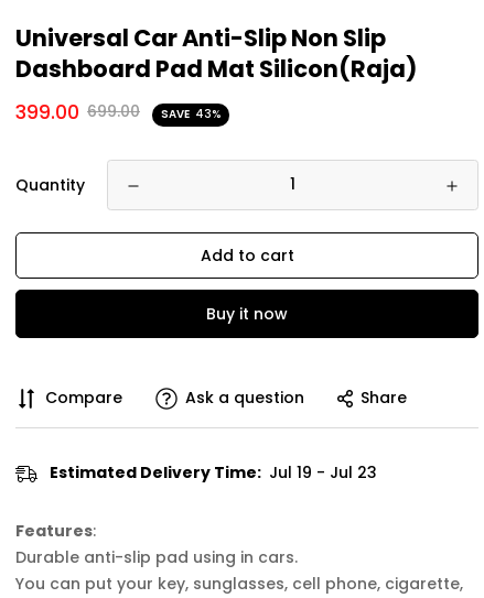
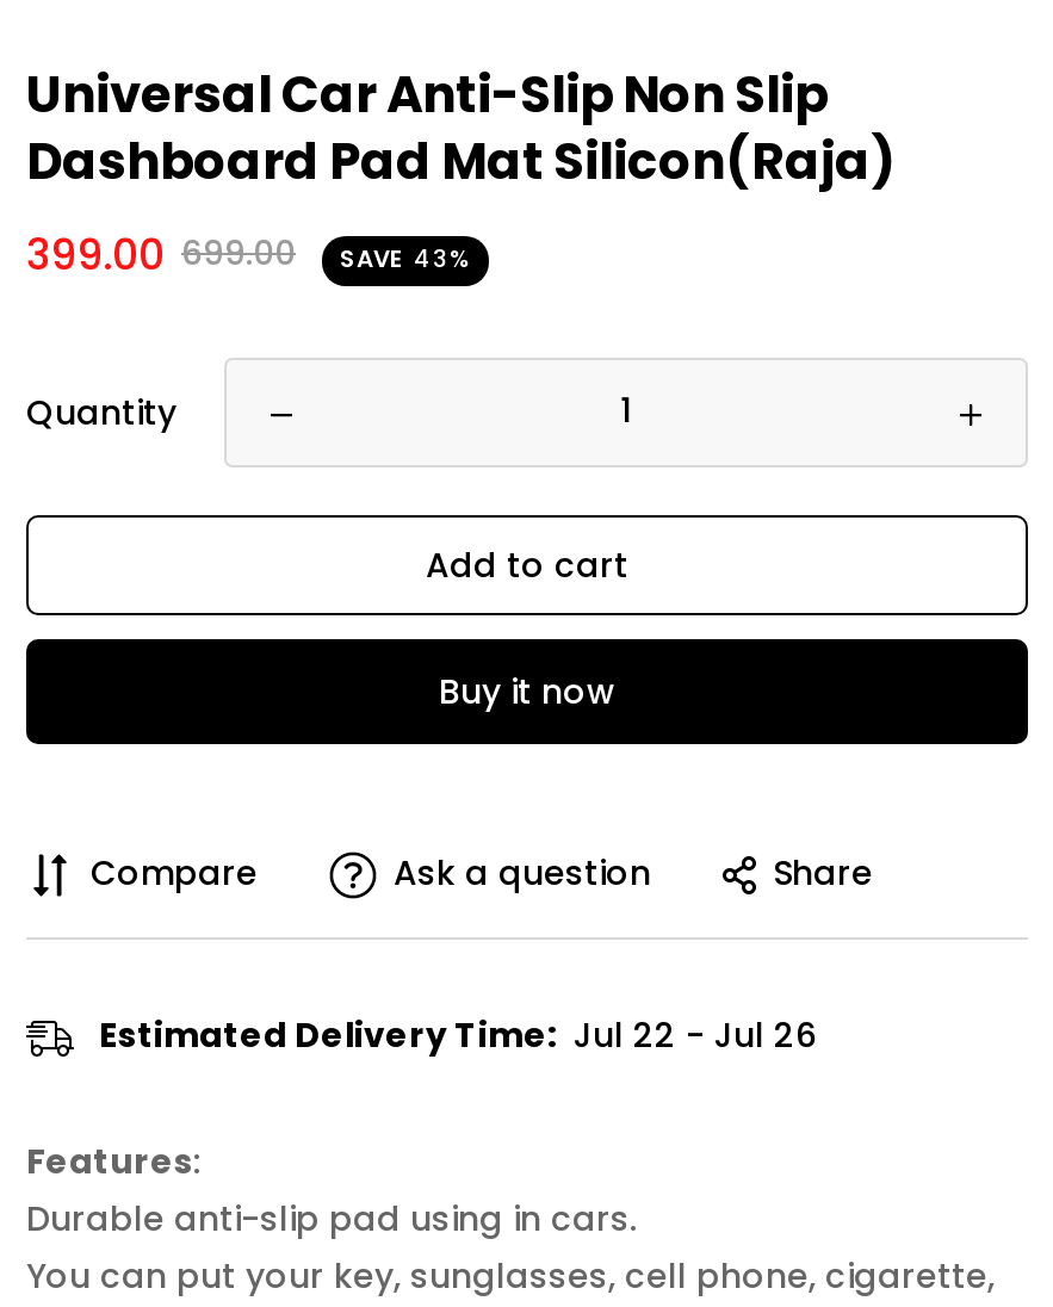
[49,462,377,484] Estimated Delivery Time: Jul 19 - Jul 23 -> [99,1012,817,1059] Estimated Delivery Time: Jul 22 - Jul 26

